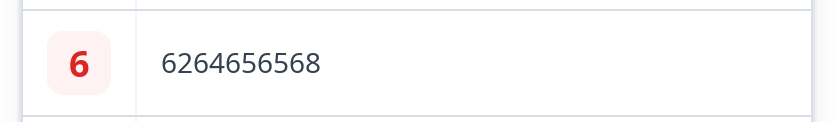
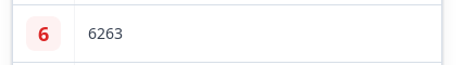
[69,39,321,87] 6 6264656568 -> [38,21,123,47] 6 6263

